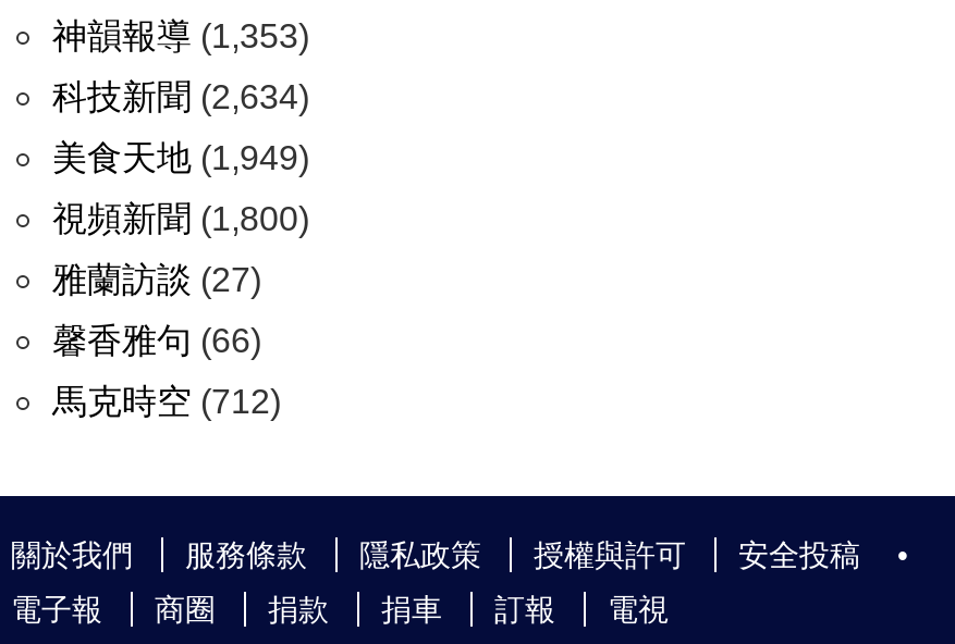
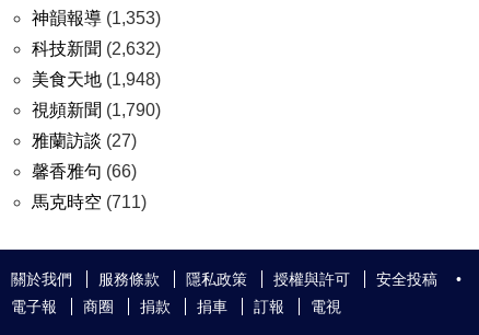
[52,78,309,115] 科技新聞(2,634) -> [32,39,161,58] 科技新聞(2,632)
[52,139,309,176] 美食天地(1,949) -> [32,70,161,89] 美食天地(1,948)
[52,200,309,237] 視頻新聞(1,800) -> [32,101,161,119] 視頻新聞(1,790)
[52,383,281,420] 馬克時空(712) -> [32,193,147,211] 馬克時空(711)

